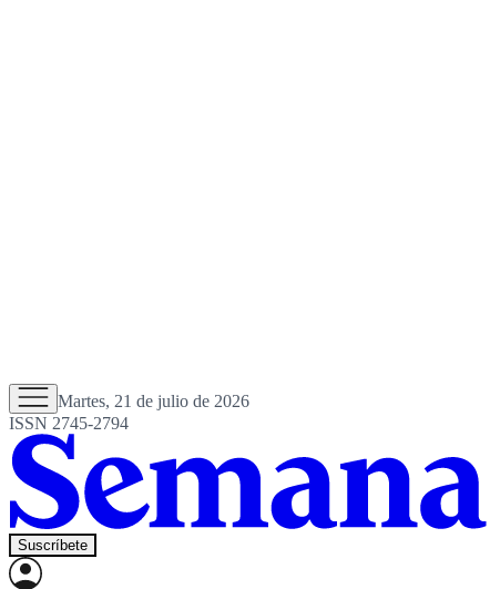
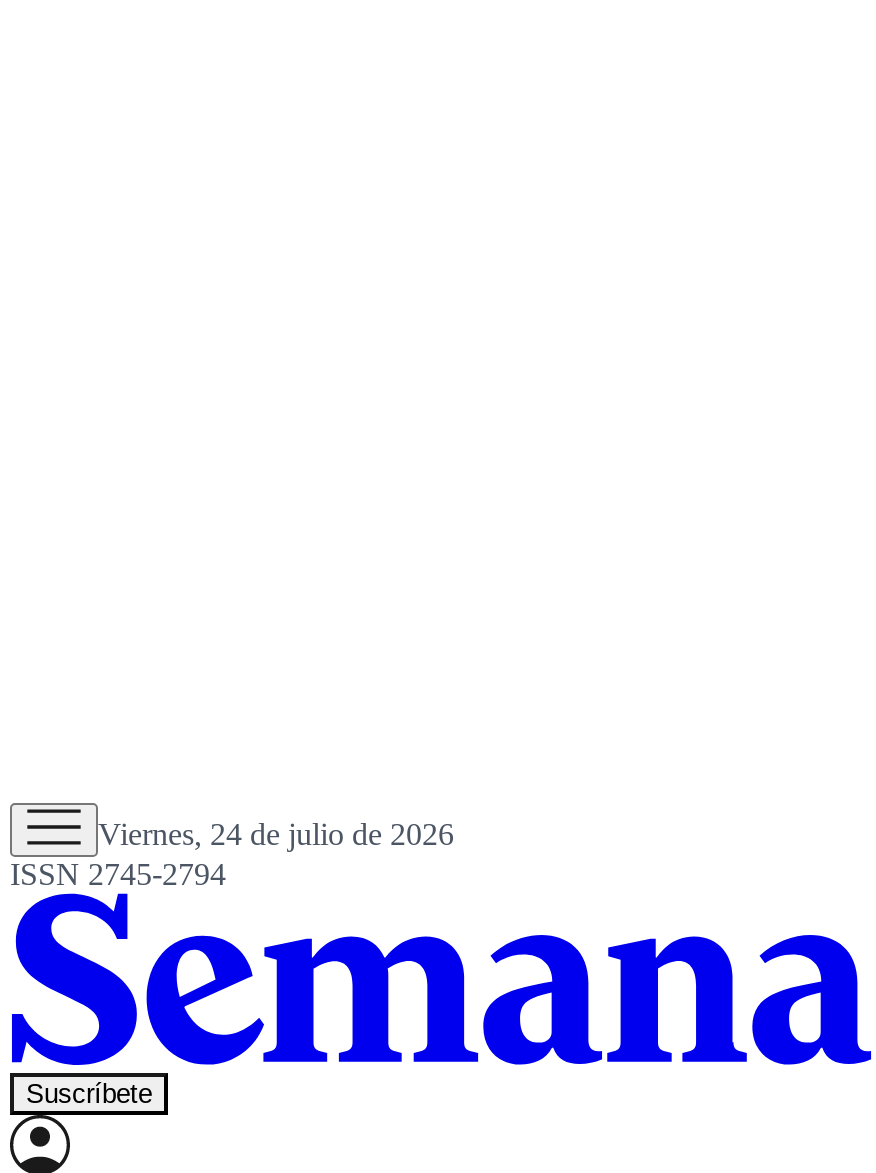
[58,392,249,410] Martes, 21 de julio de 2026 -> [98,817,454,851] Viernes, 24 de julio de 2026

